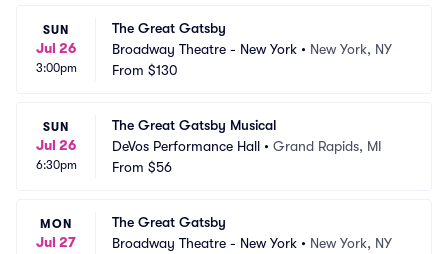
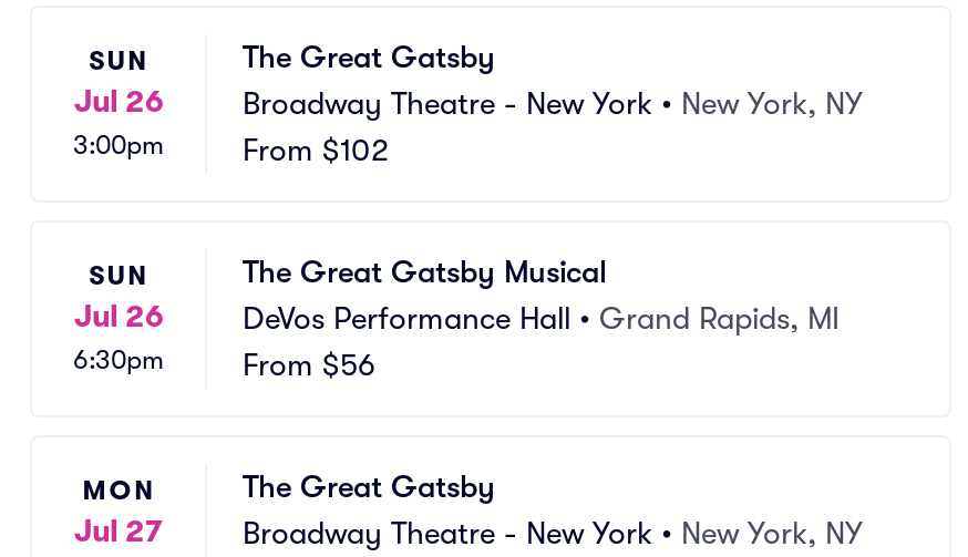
[112,62,178,78] From $130 -> [243,132,389,167] From $102

